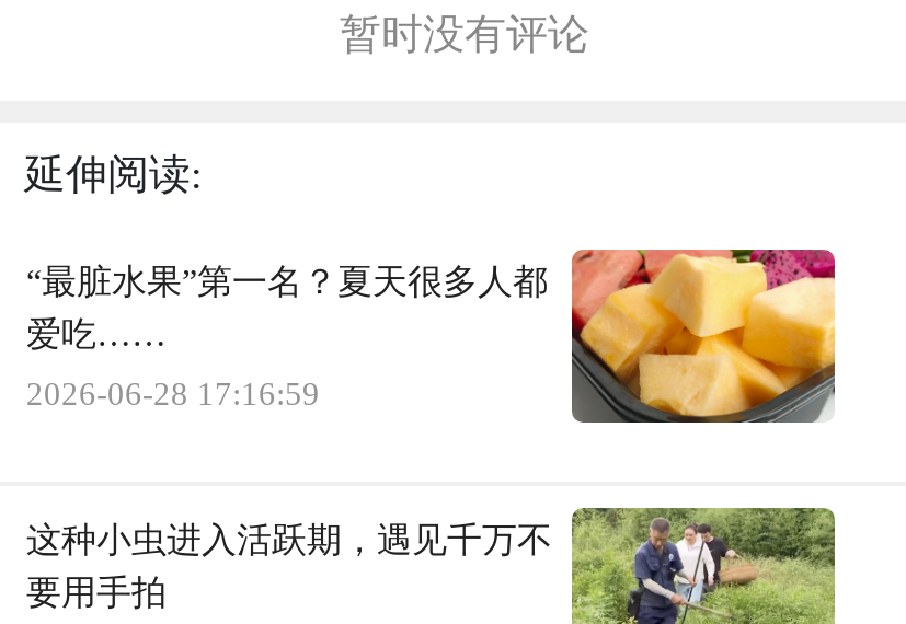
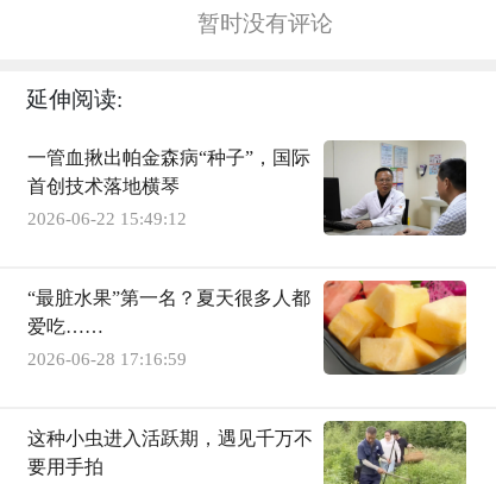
none -> [27,140,467,237] [image] | 一管血揪出帕金森病“种子”，国际 | 首创技术落地横琴 | 2026-06-22 15:49:12

